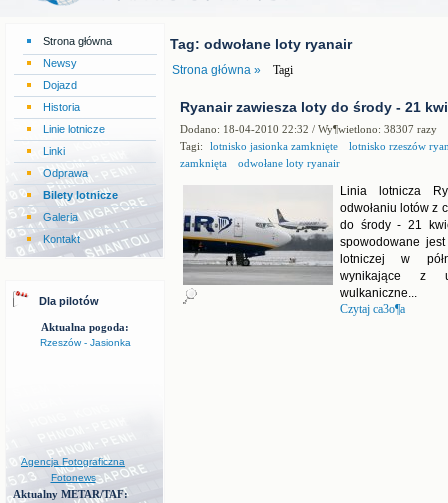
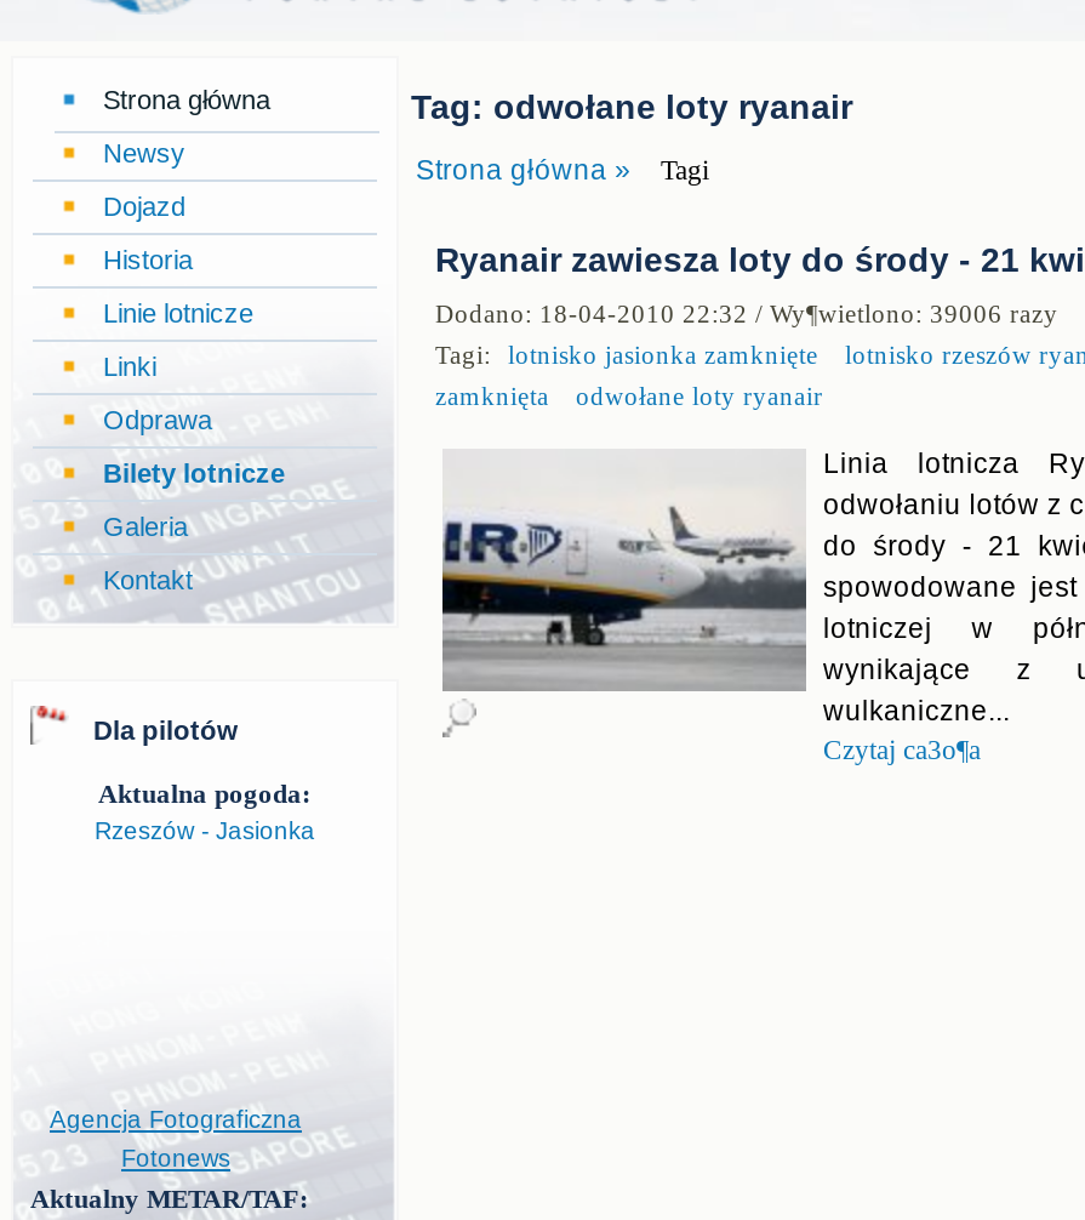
[180,124,437,135] Dodano: 18-04-2010 22:32 / Wy¶wietlono: 38307 razy -> [435,302,1058,328] Dodano: 18-04-2010 22:32 / Wy¶wietlono: 39006 razy

